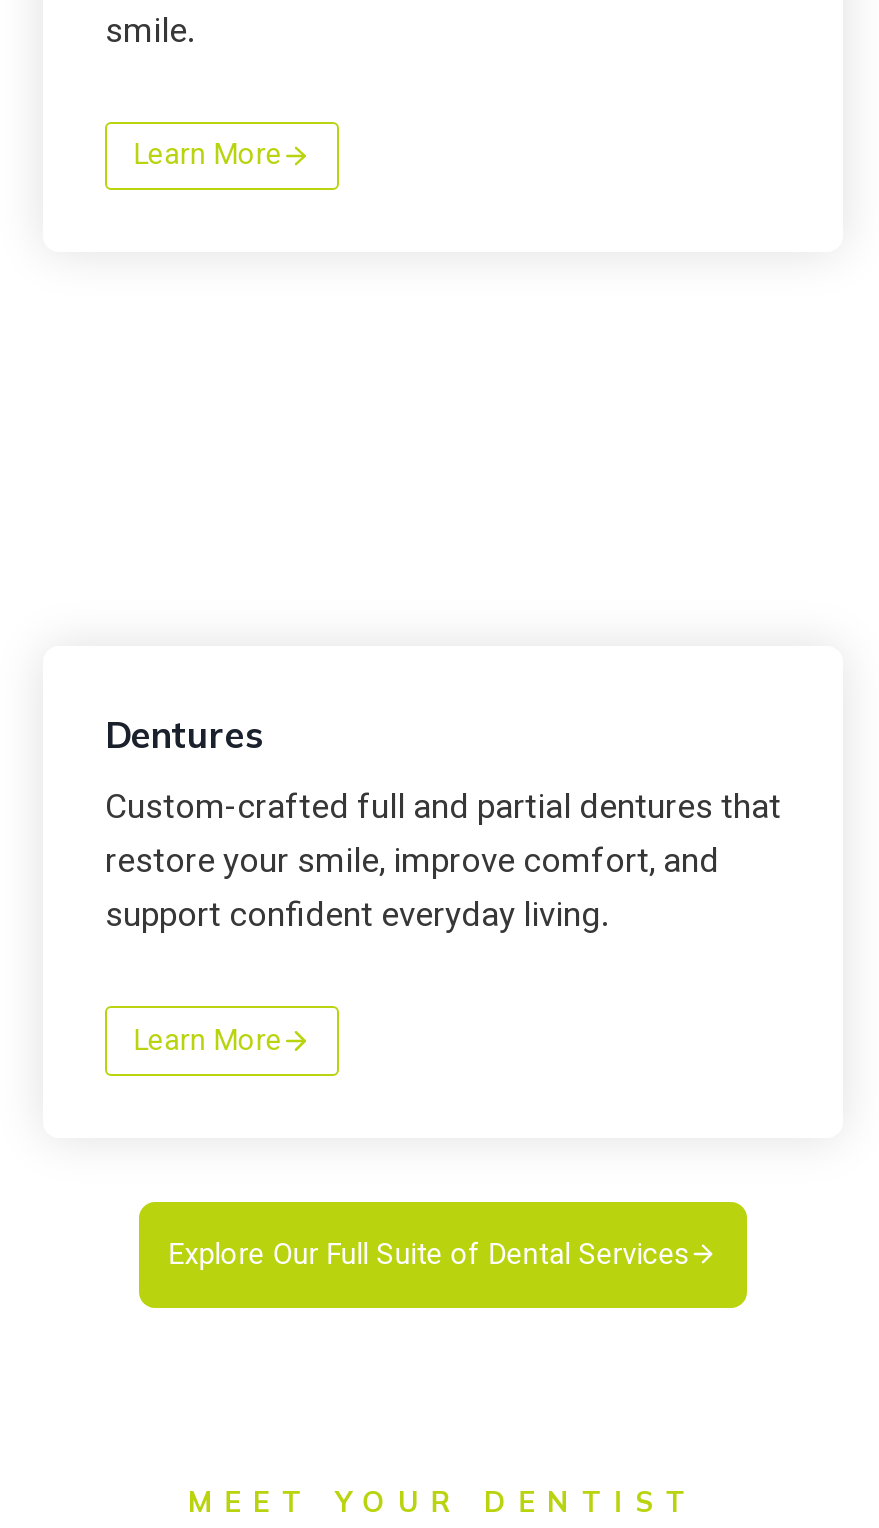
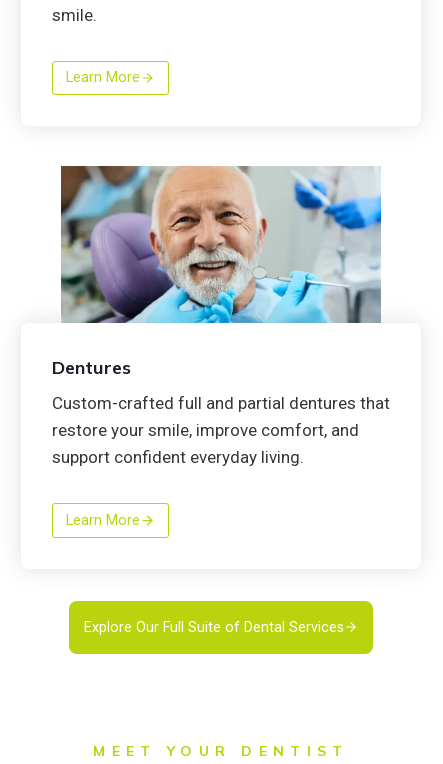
none -> [60,165,382,324] [image]

